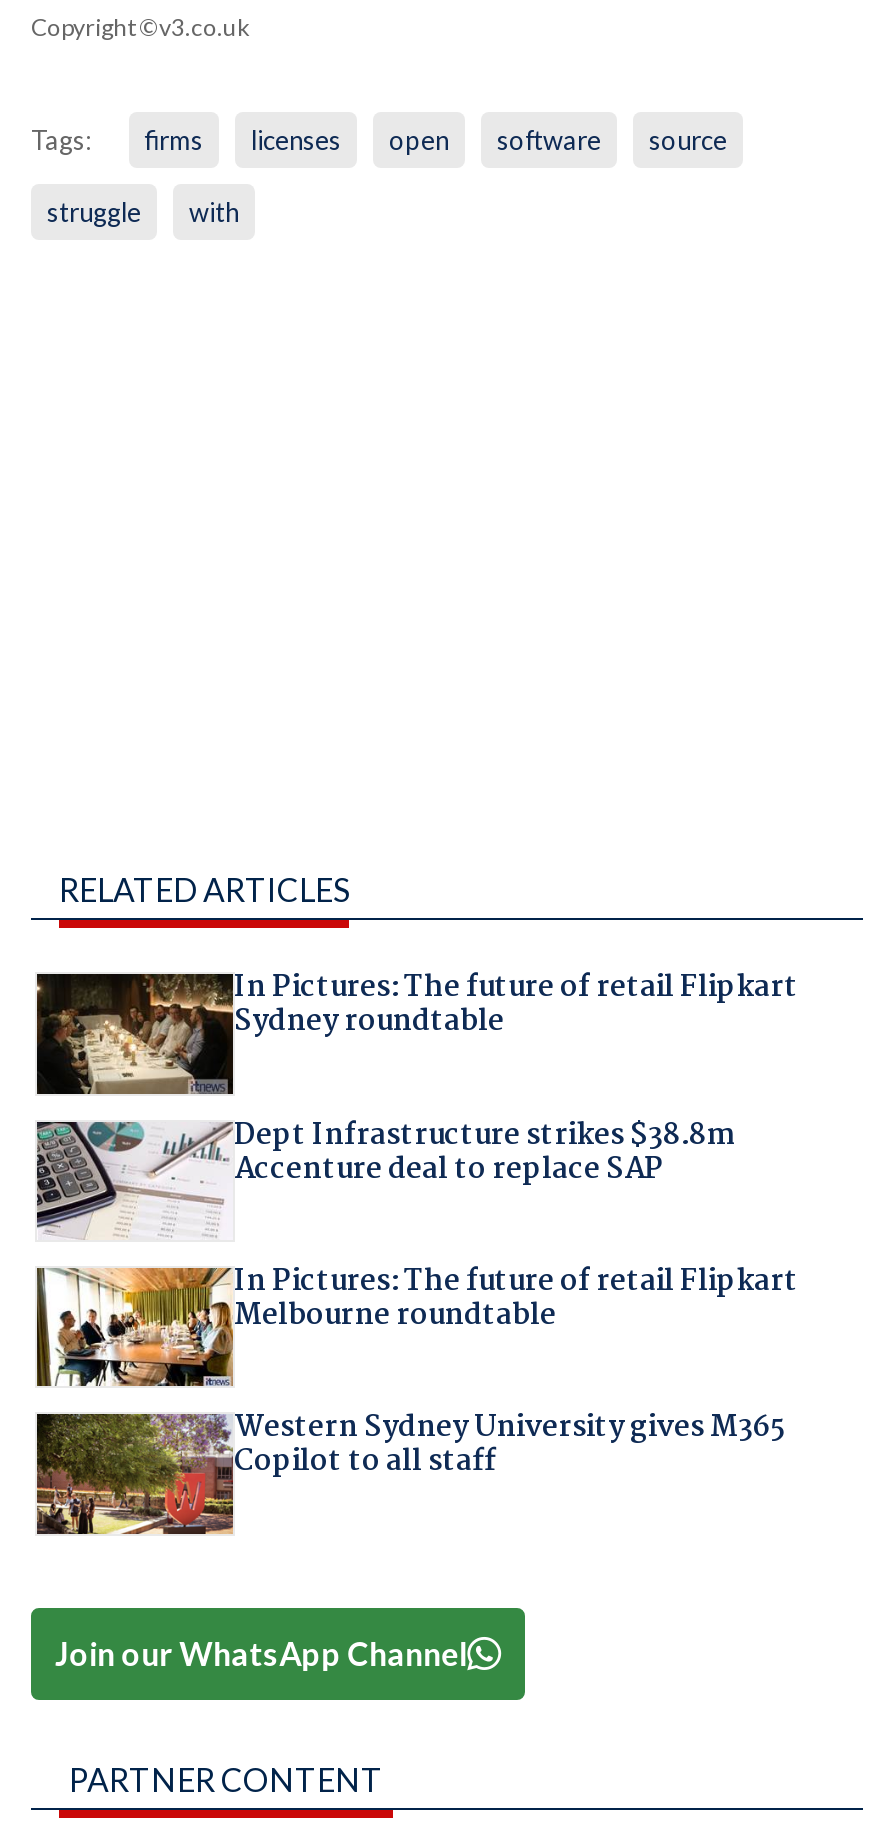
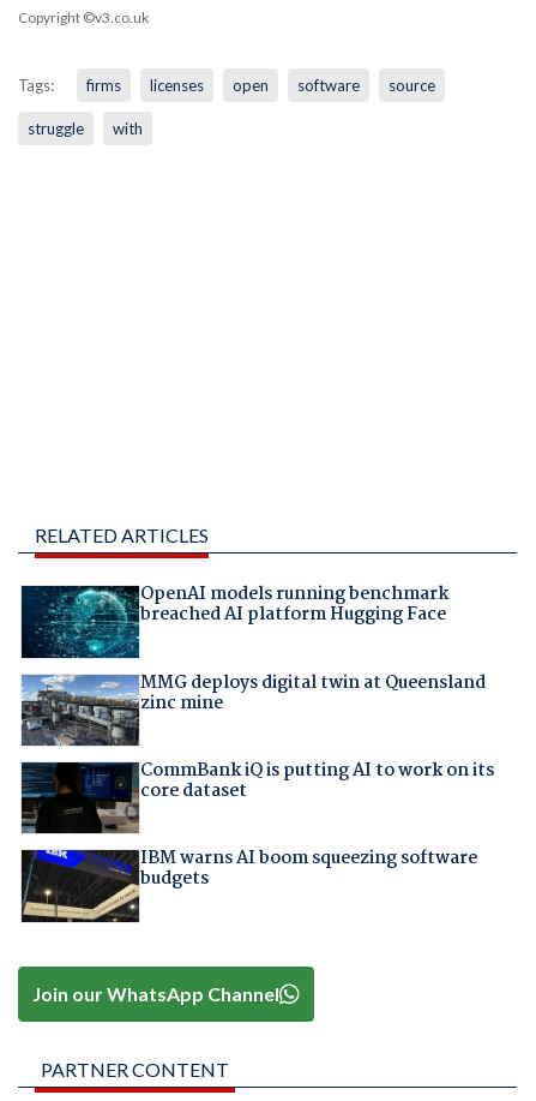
[35,965,798,1096] [image] | In Pictures: The future of retail Flipkart | Sydney roundtable -> [20,580,448,659] [image] | OpenAI models running benchmark | breached AI platform Hugging Face
[35,1111,734,1240] [image] | Dept Infrastructure strikes $38.8m | Accenture deal to replace SAP -> [20,668,485,747] [image] | MMG deploys digital twin at Queensland | zinc mine
[35,1258,798,1388] [image] | In Pictures: The future of retail Flipkart | Melbourne roundtable -> [20,757,493,834] [image] | CommBank iQ is putting AI to work on its | core dataset
[35,1405,786,1536] [image] | Western Sydney University gives M365 | Copilot to all staff -> [20,845,477,923] [image] | IBM warns AI boom squeezing software | budgets

